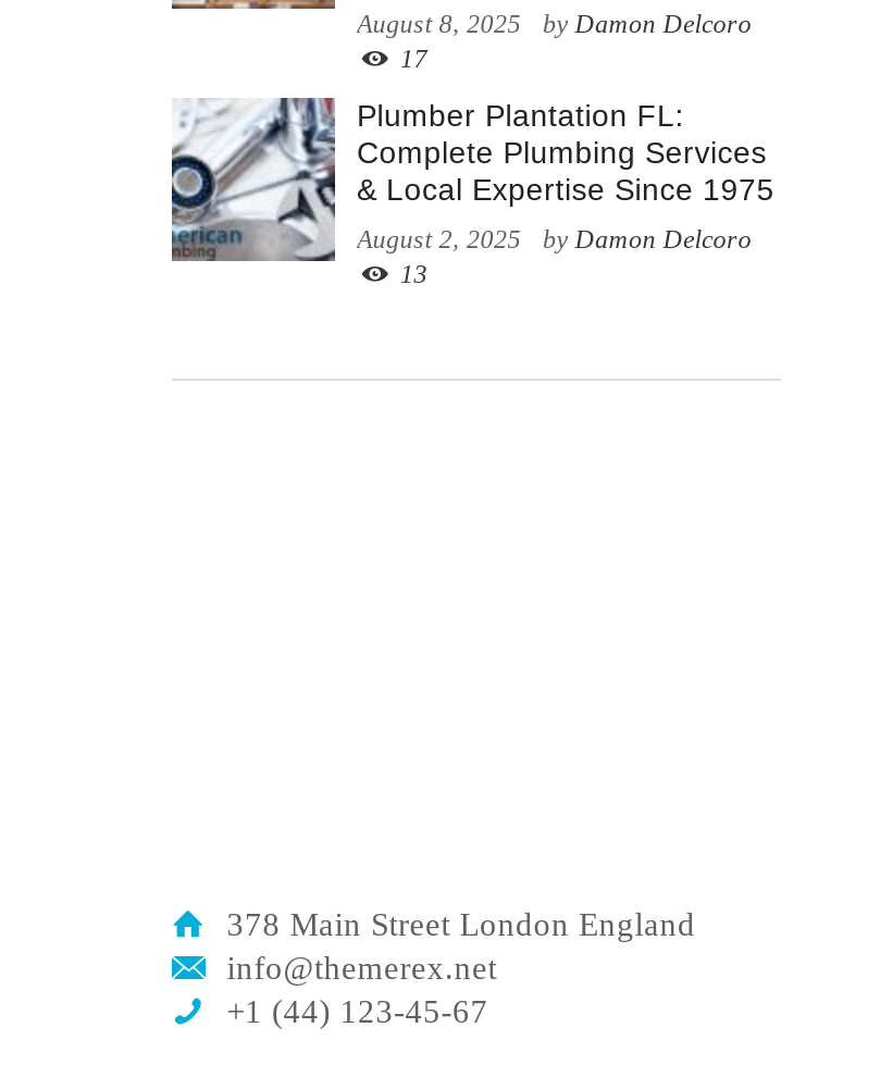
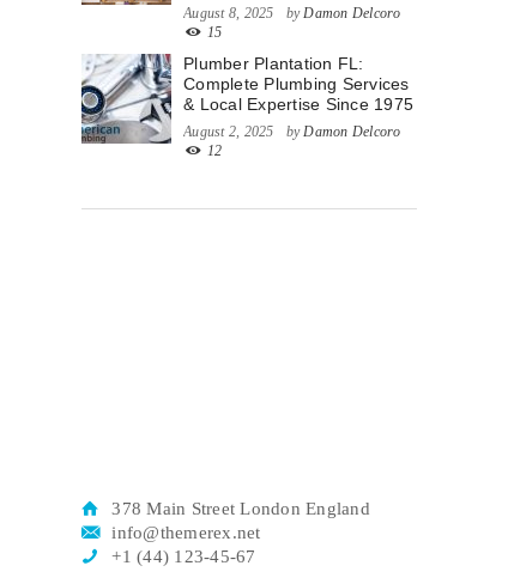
[400,43,427,74] 17 -> [207,24,222,40] 15
[400,258,427,289] 13 -> [207,142,222,159] 12

